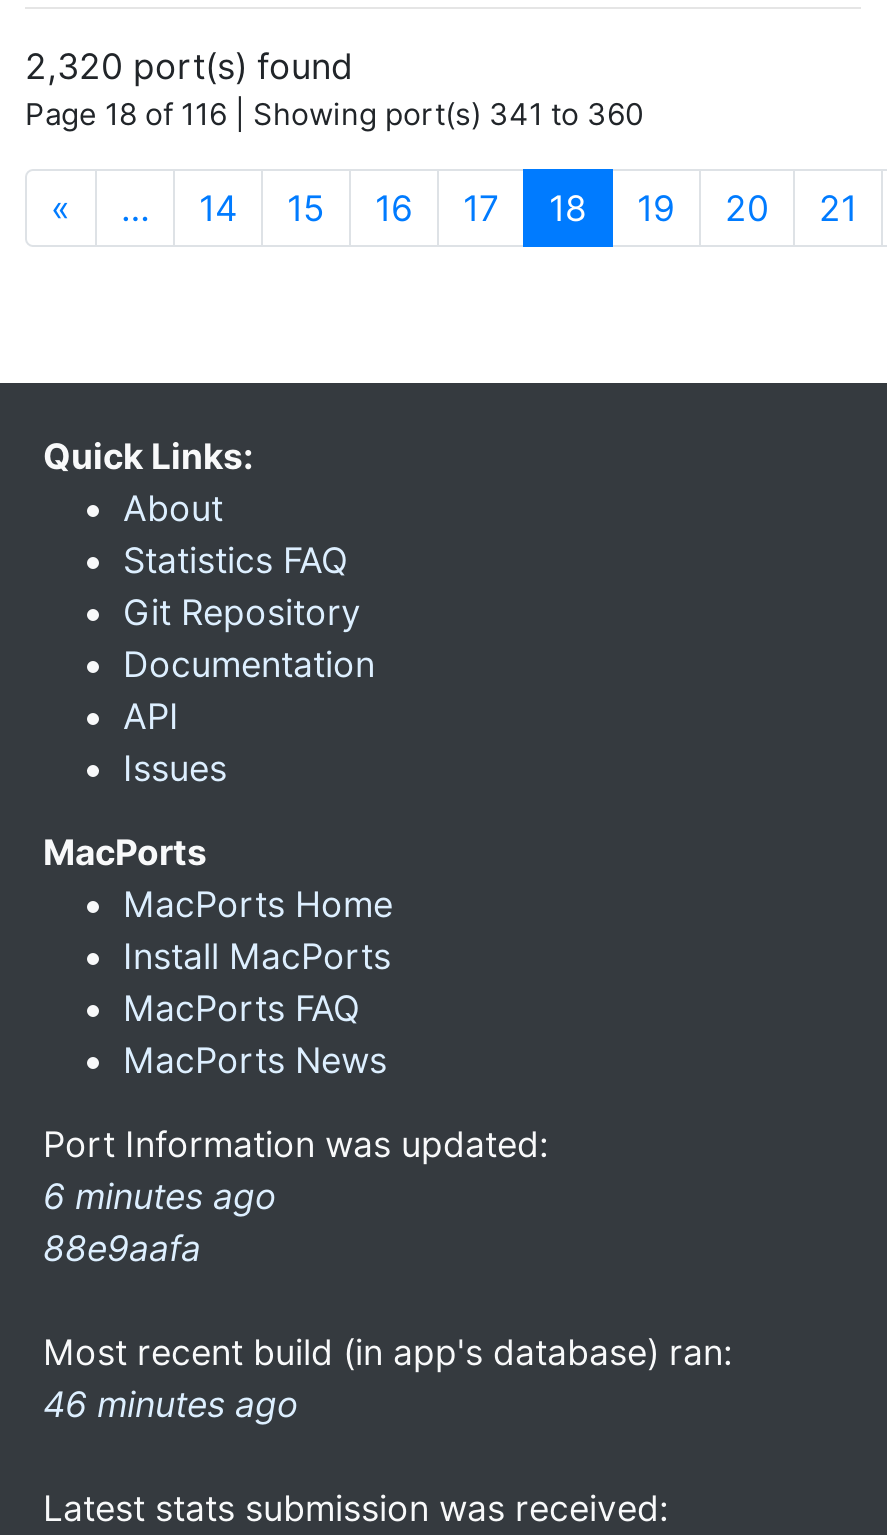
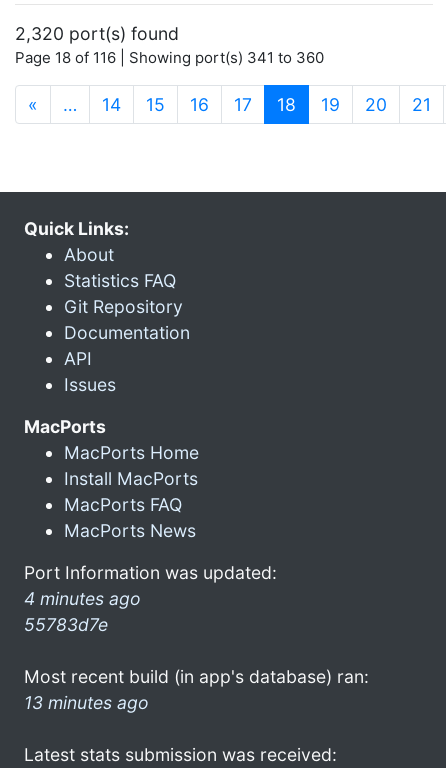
[43,1175,277,1269] 6 minutes ago | 88e9aafa -> [24,588,141,635] 4 minutes ago | 55783d7e
[43,1383,299,1425] 46 minutes ago -> [24,692,149,713] 13 minutes ago

